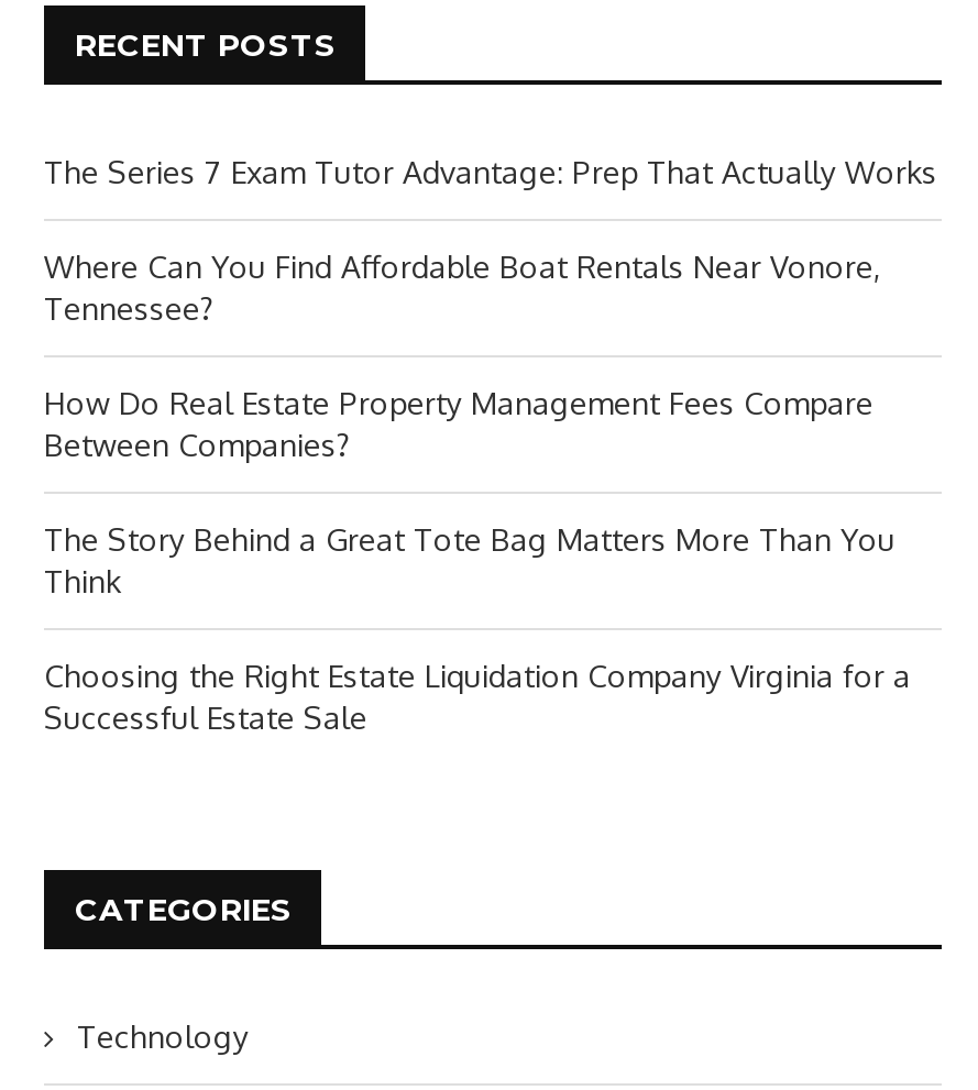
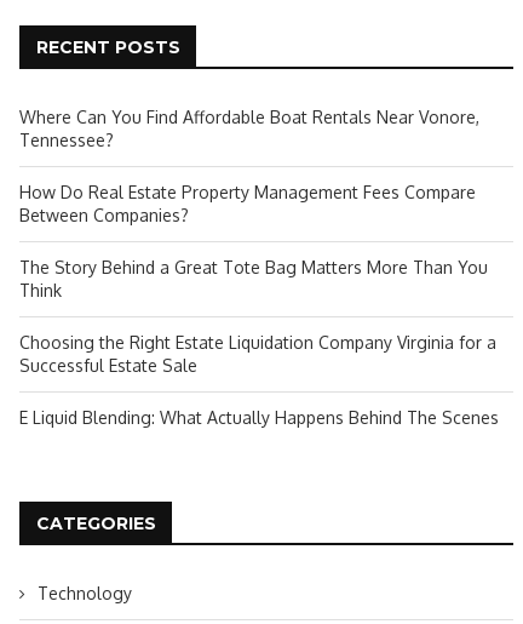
[44,153,937,190] The Series 7 Exam Tutor Advantage: Prep That Actually Works -> none
moved [44,247,911,736] -> [19,107,496,376]: Where Can You Find Affordable Boat Rentals Near Vonore, | Tennessee? | How Do Real Estate Property Management Fees Compare | Between Companies? | The Story Behind a Great Tote Bag Matters More Than You | Think | Choosing the Right Estate Liquidation Company Virginia for a | Successful Estate Sale
none -> [19,407,499,428] E Liquid Blending: What Actually Happens Behind The Scenes

